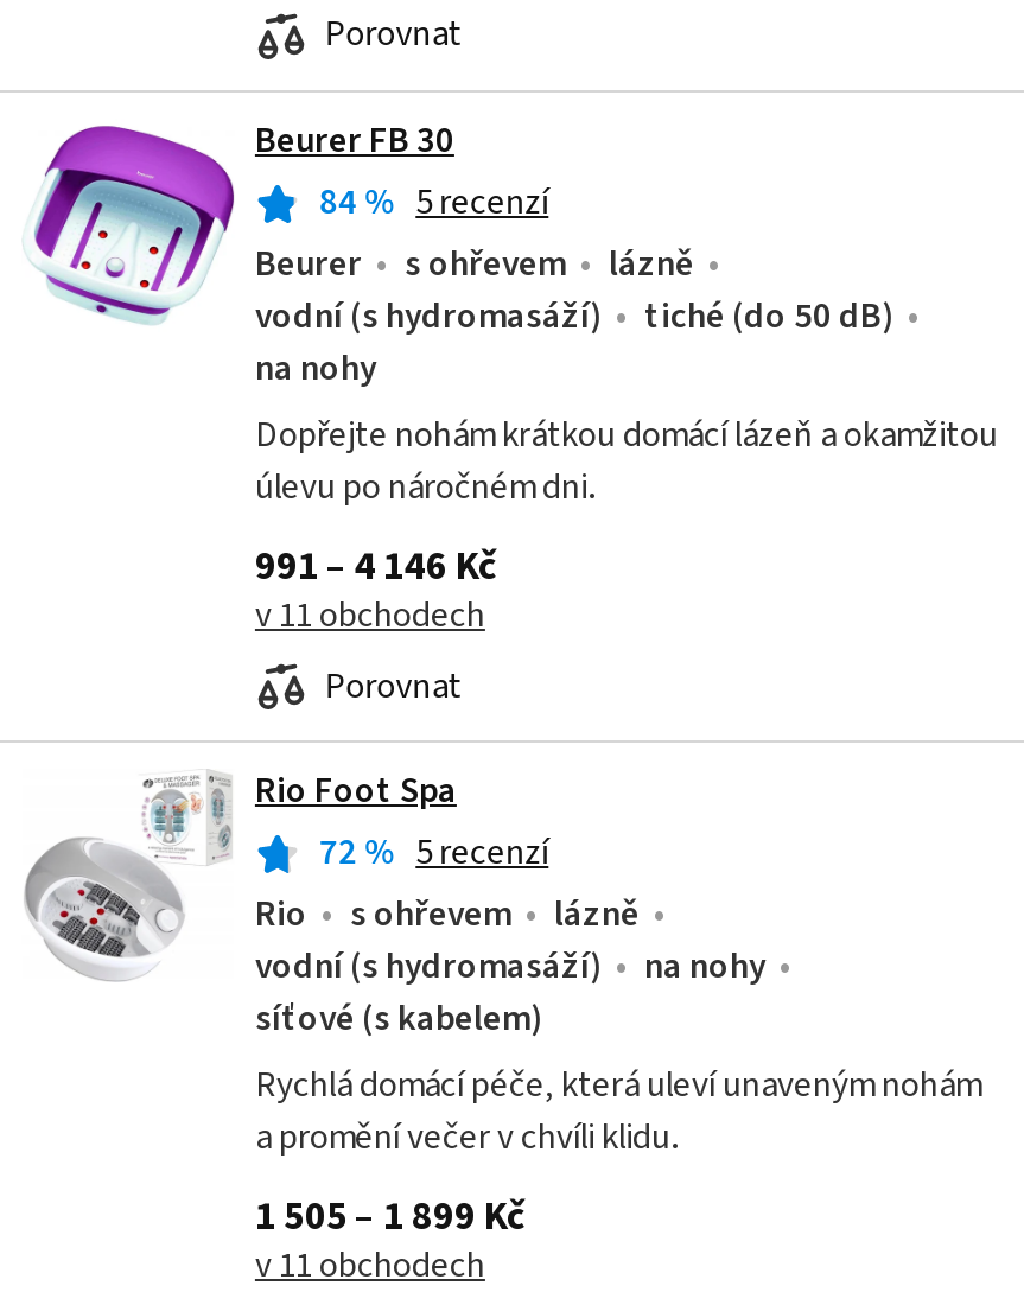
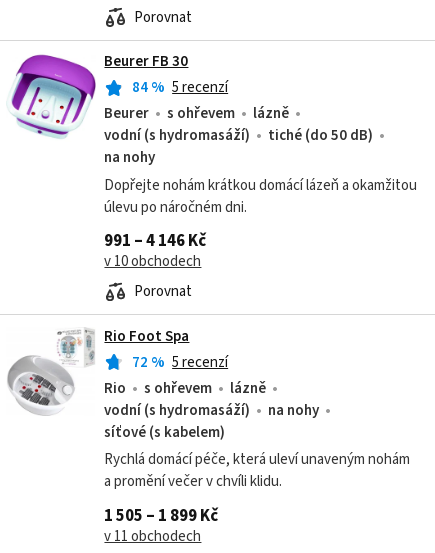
[255,592,485,641] v 11 obchodech -> [104,251,201,272] v 10 obchodech

